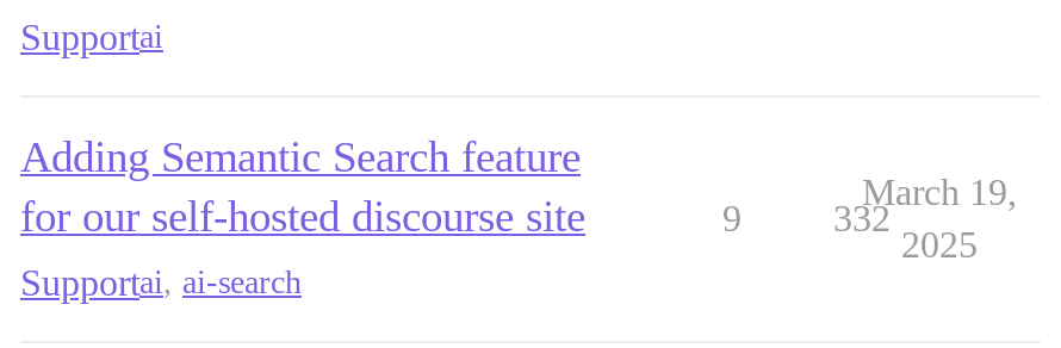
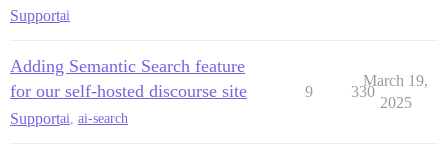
[833,198,891,238] 332 -> [351,83,375,100] 330

